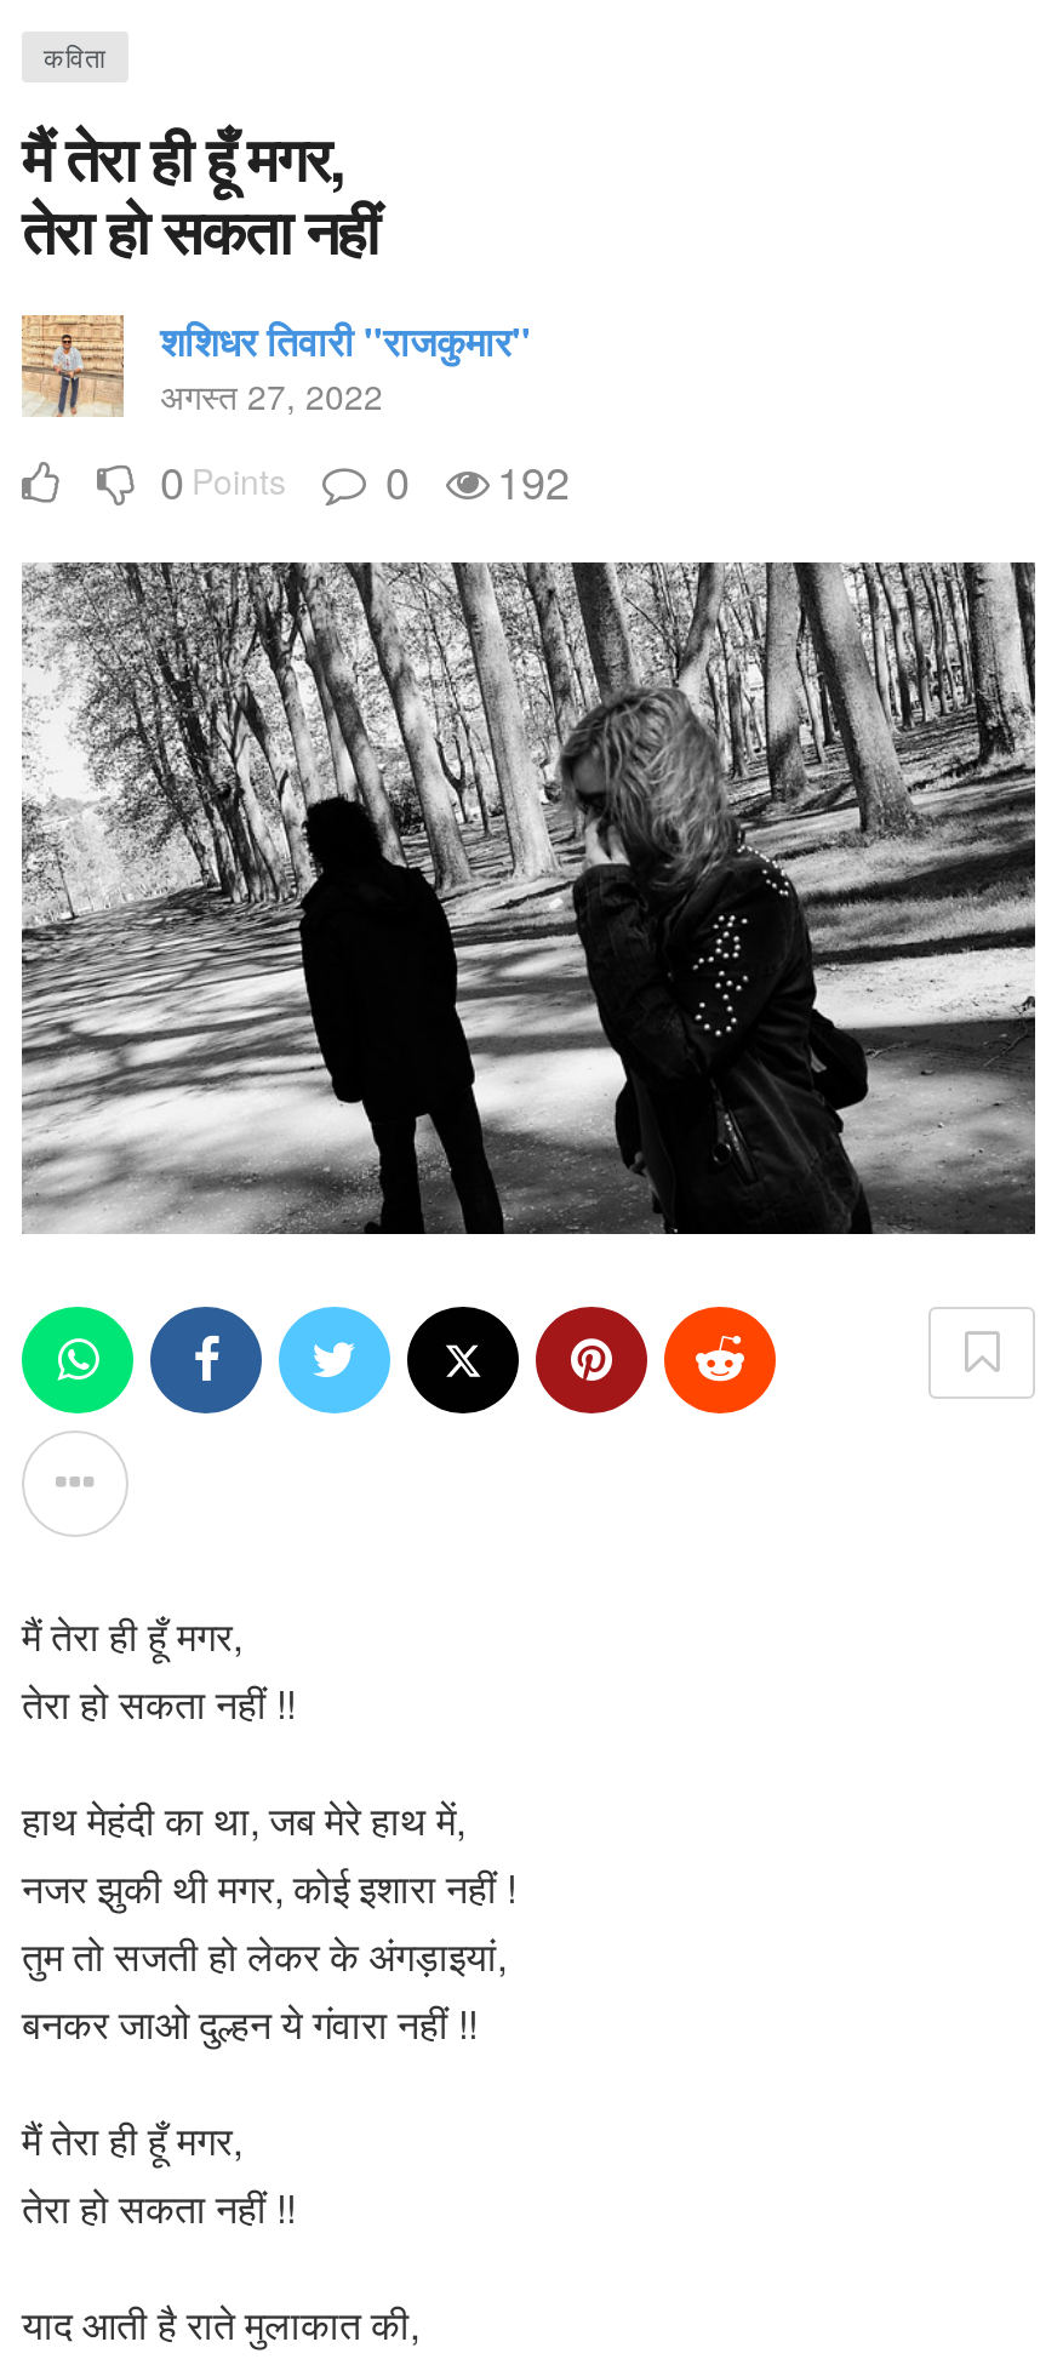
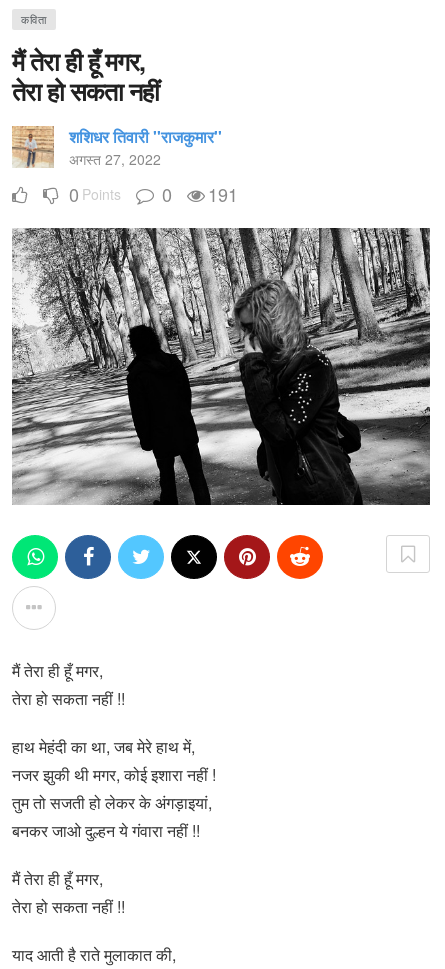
[160,449,570,512] 0 Points 0 192 -> [69,181,238,207] 0 Points 0 191

